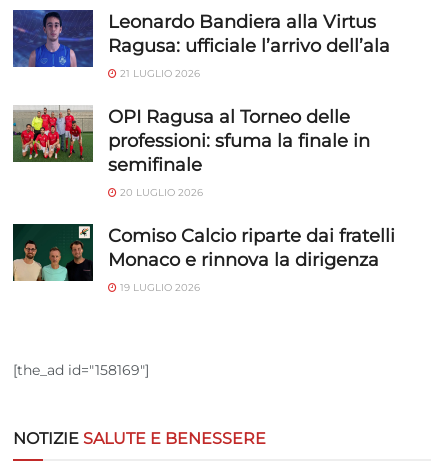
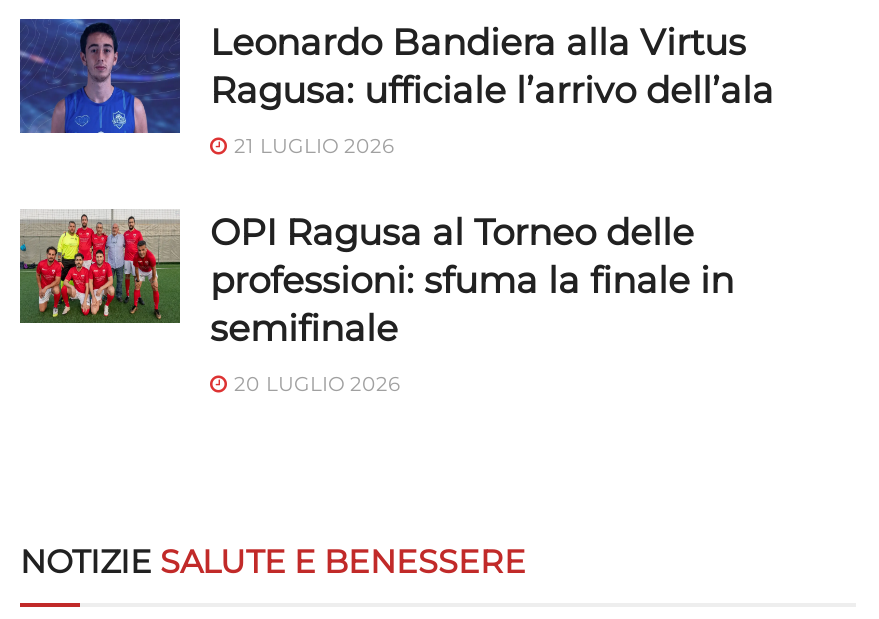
[12,223,395,294] [image] | Comiso Calcio riparte dai fratelli | Monaco e rinnova la dirigenza | 19 LUGLIO 2026 -> none
[13,361,149,379] [the_ad id="158169"] -> none

